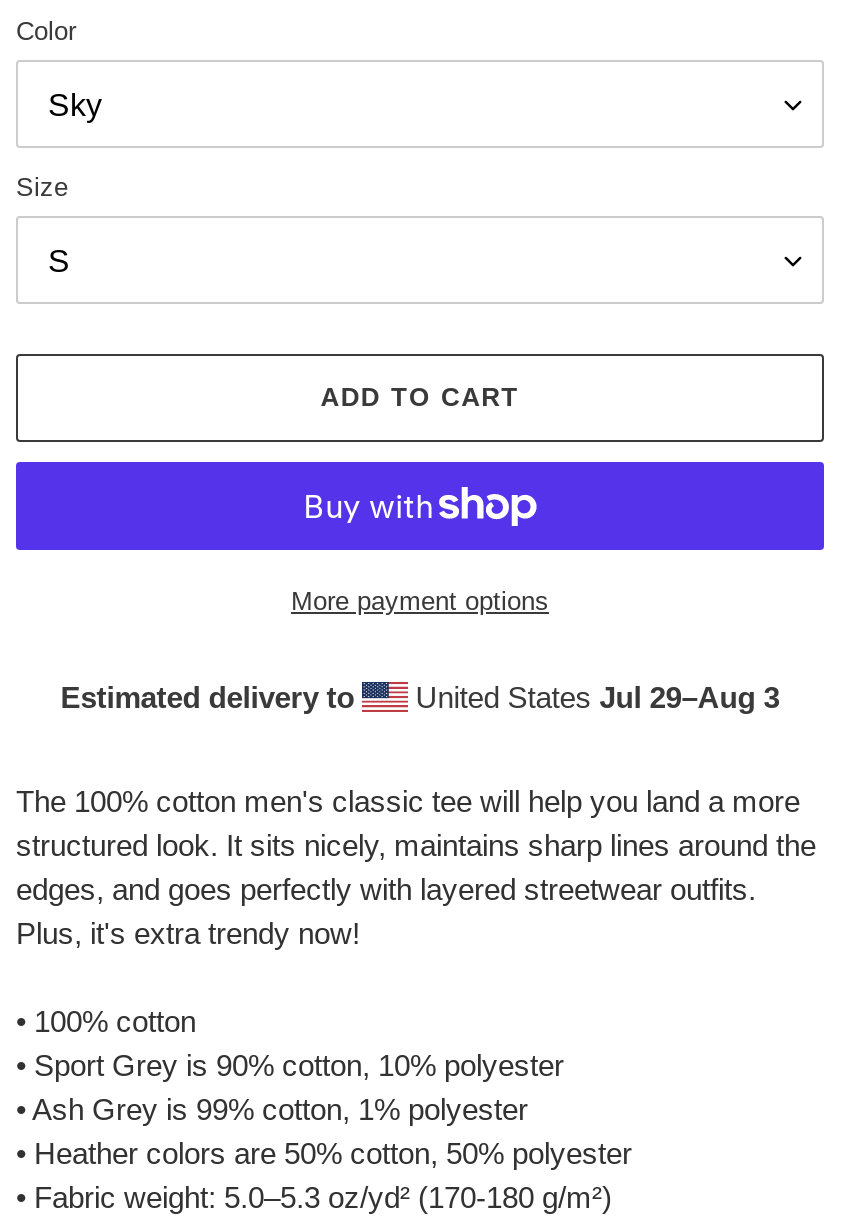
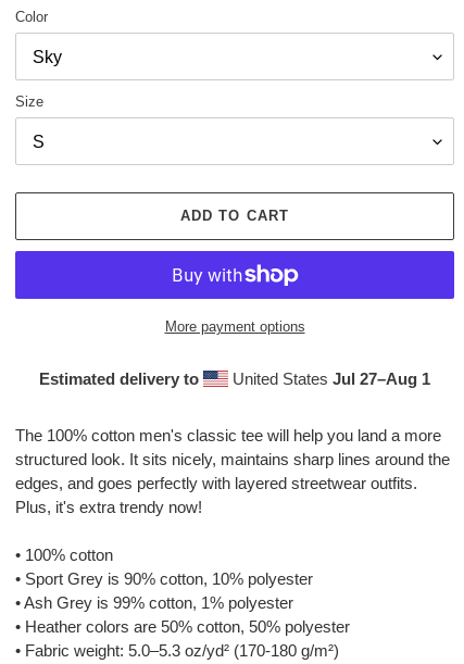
[408,680,780,714] United States Jul 29–Aug 3 -> [228,370,430,388] United States Jul 27–Aug 1

